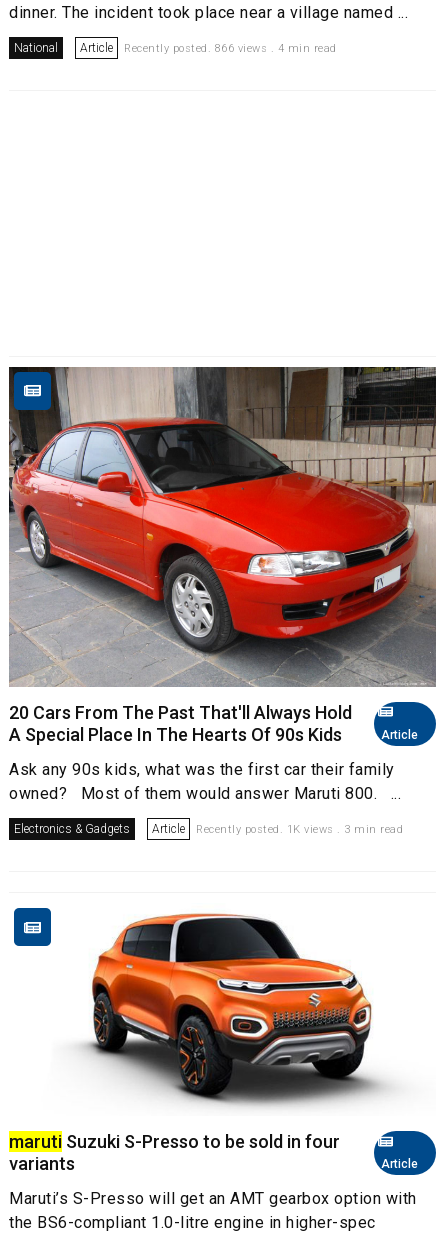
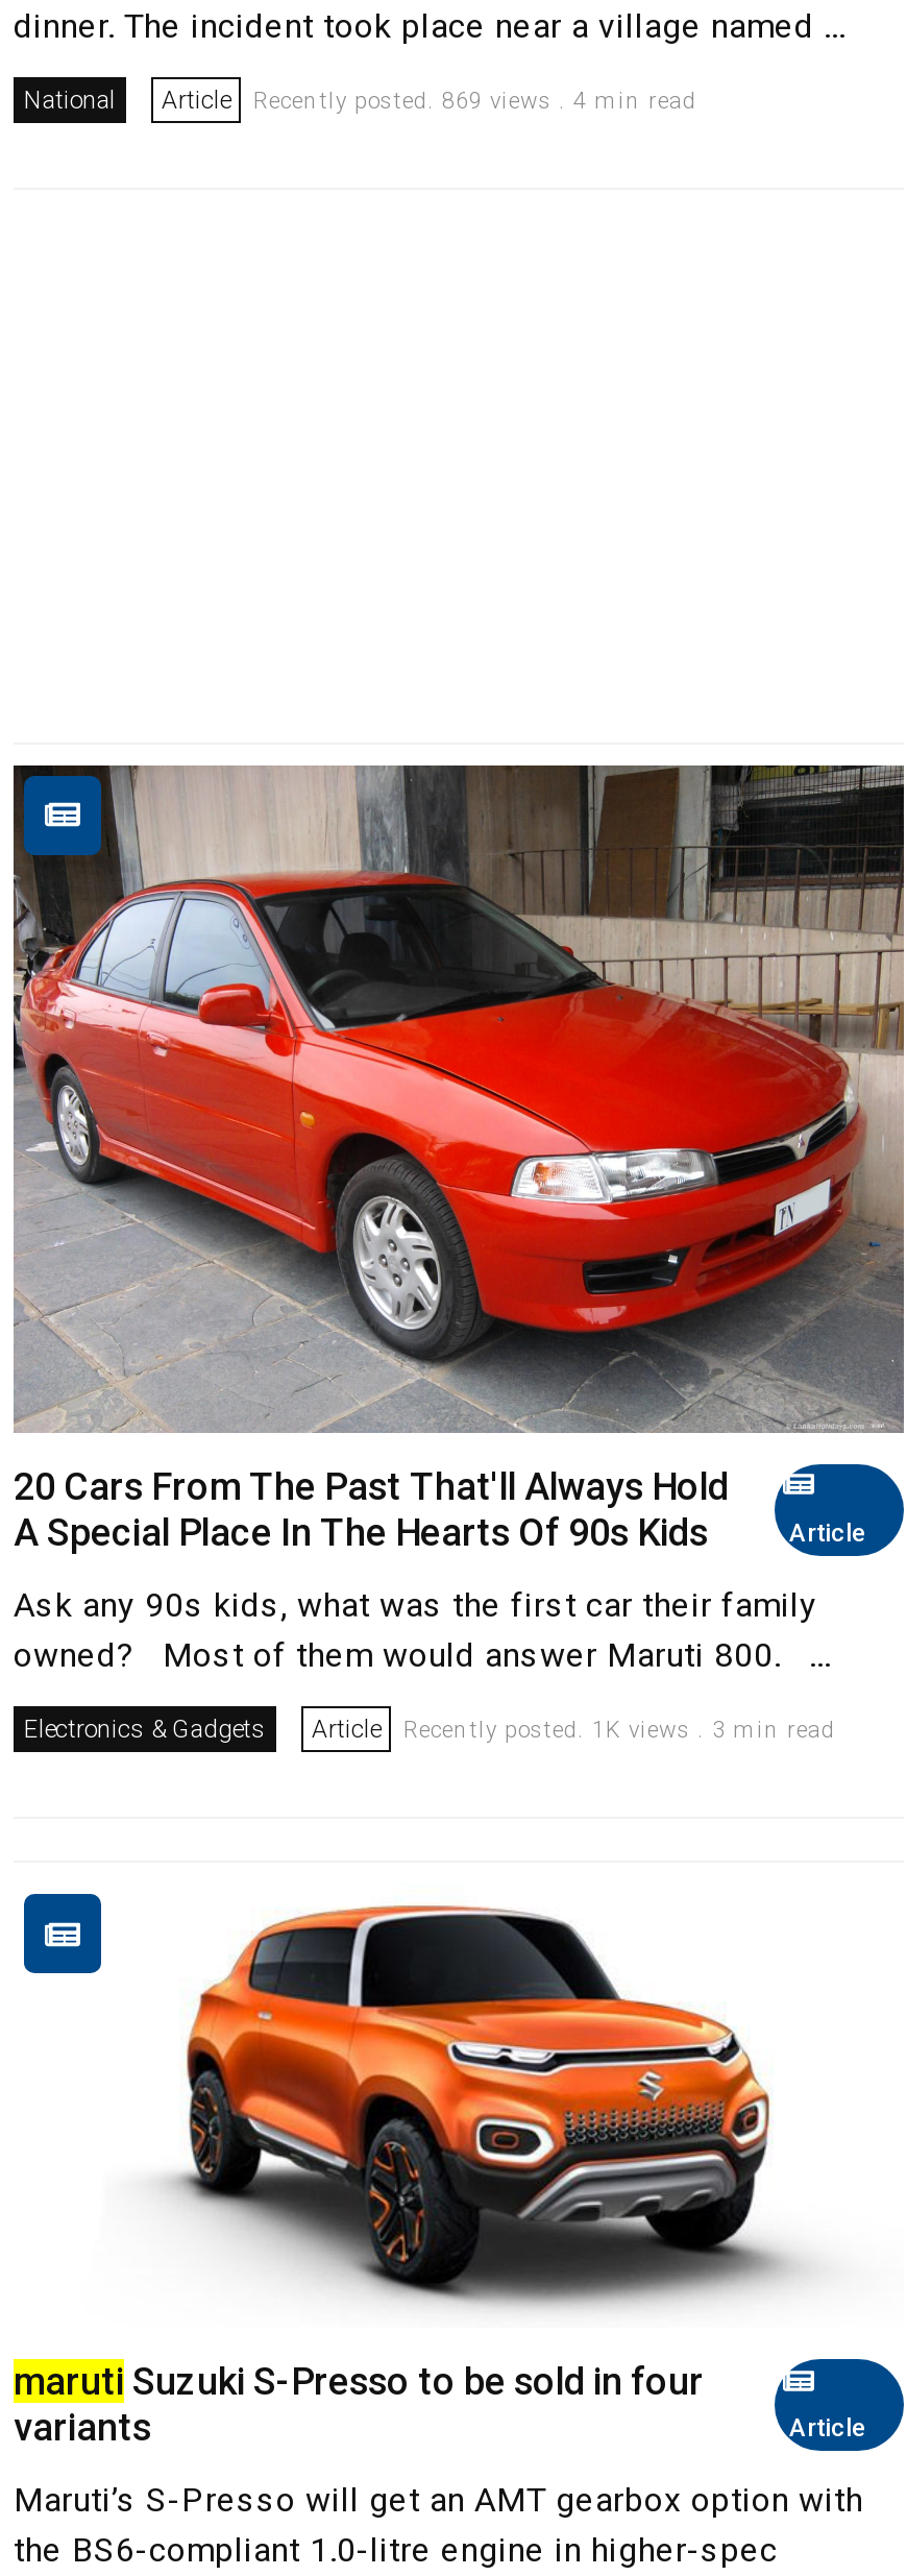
[124,42,336,55] Recently posted. 866 views . 4 min read -> [253,87,696,114] Recently posted. 869 views . 4 min read

